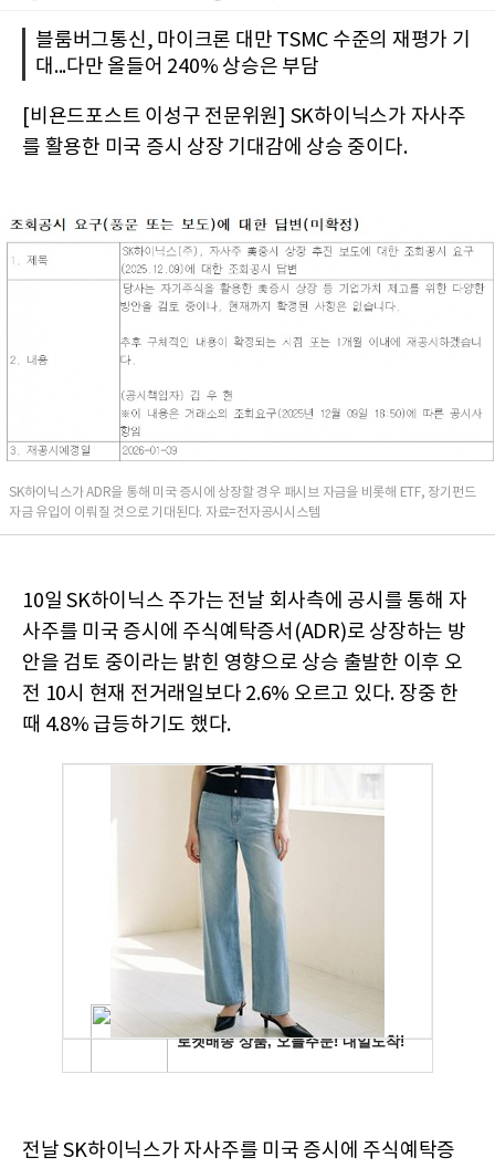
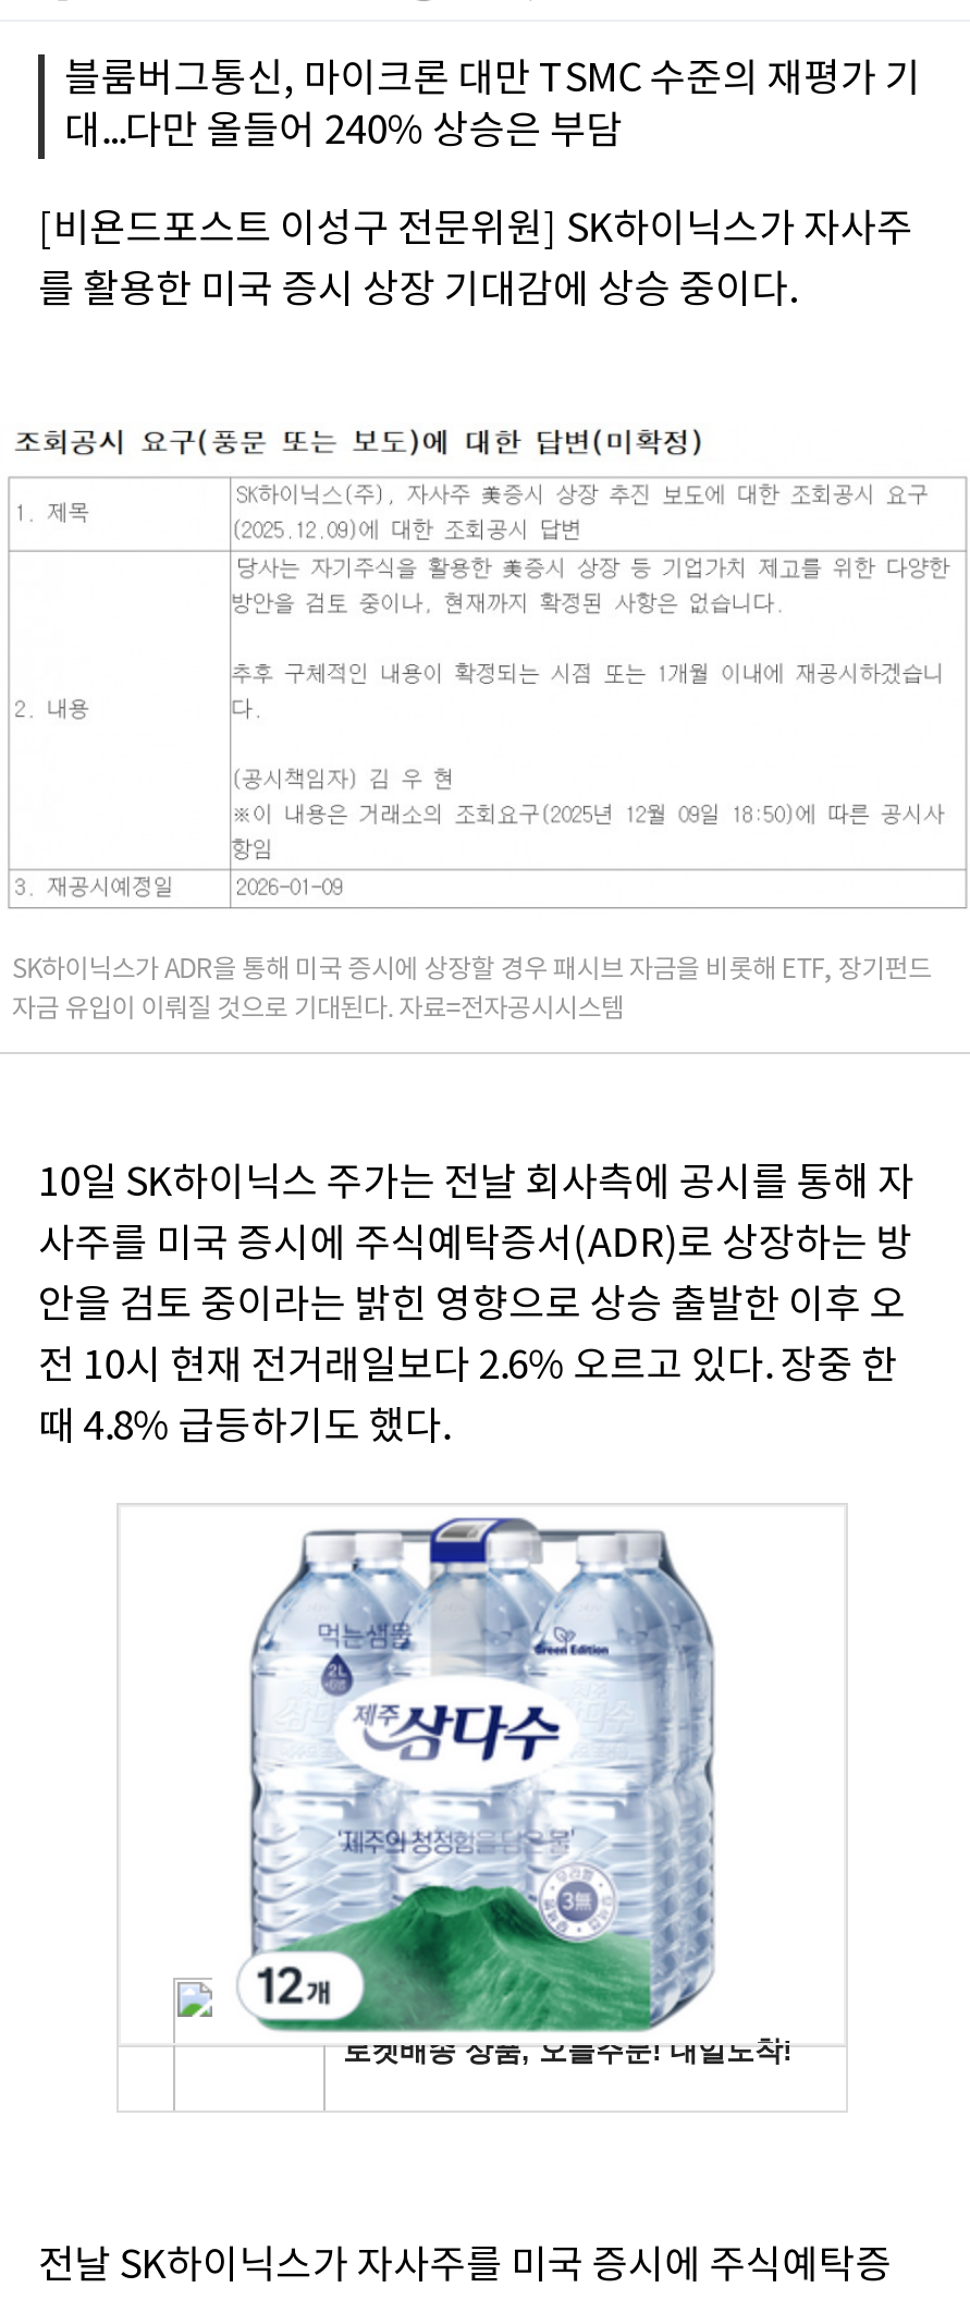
[110,764,386,1039] [image] -> [214,1507,752,2045] [image]

